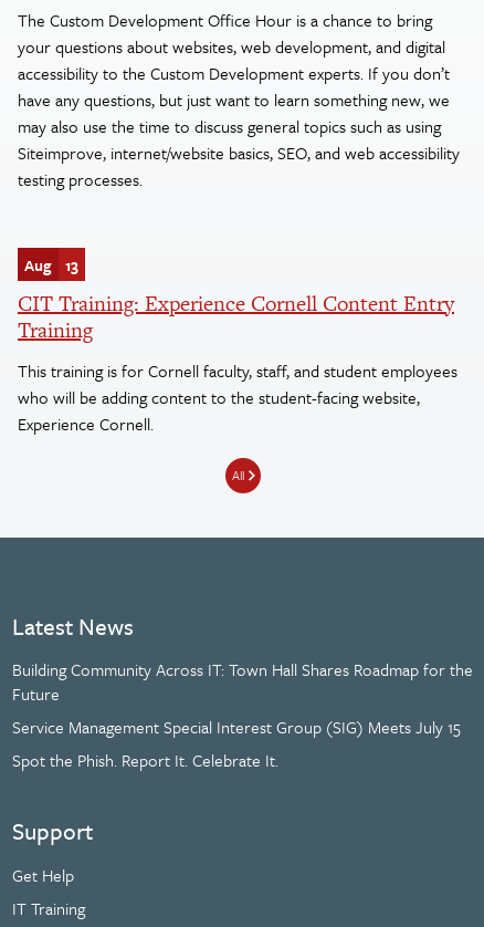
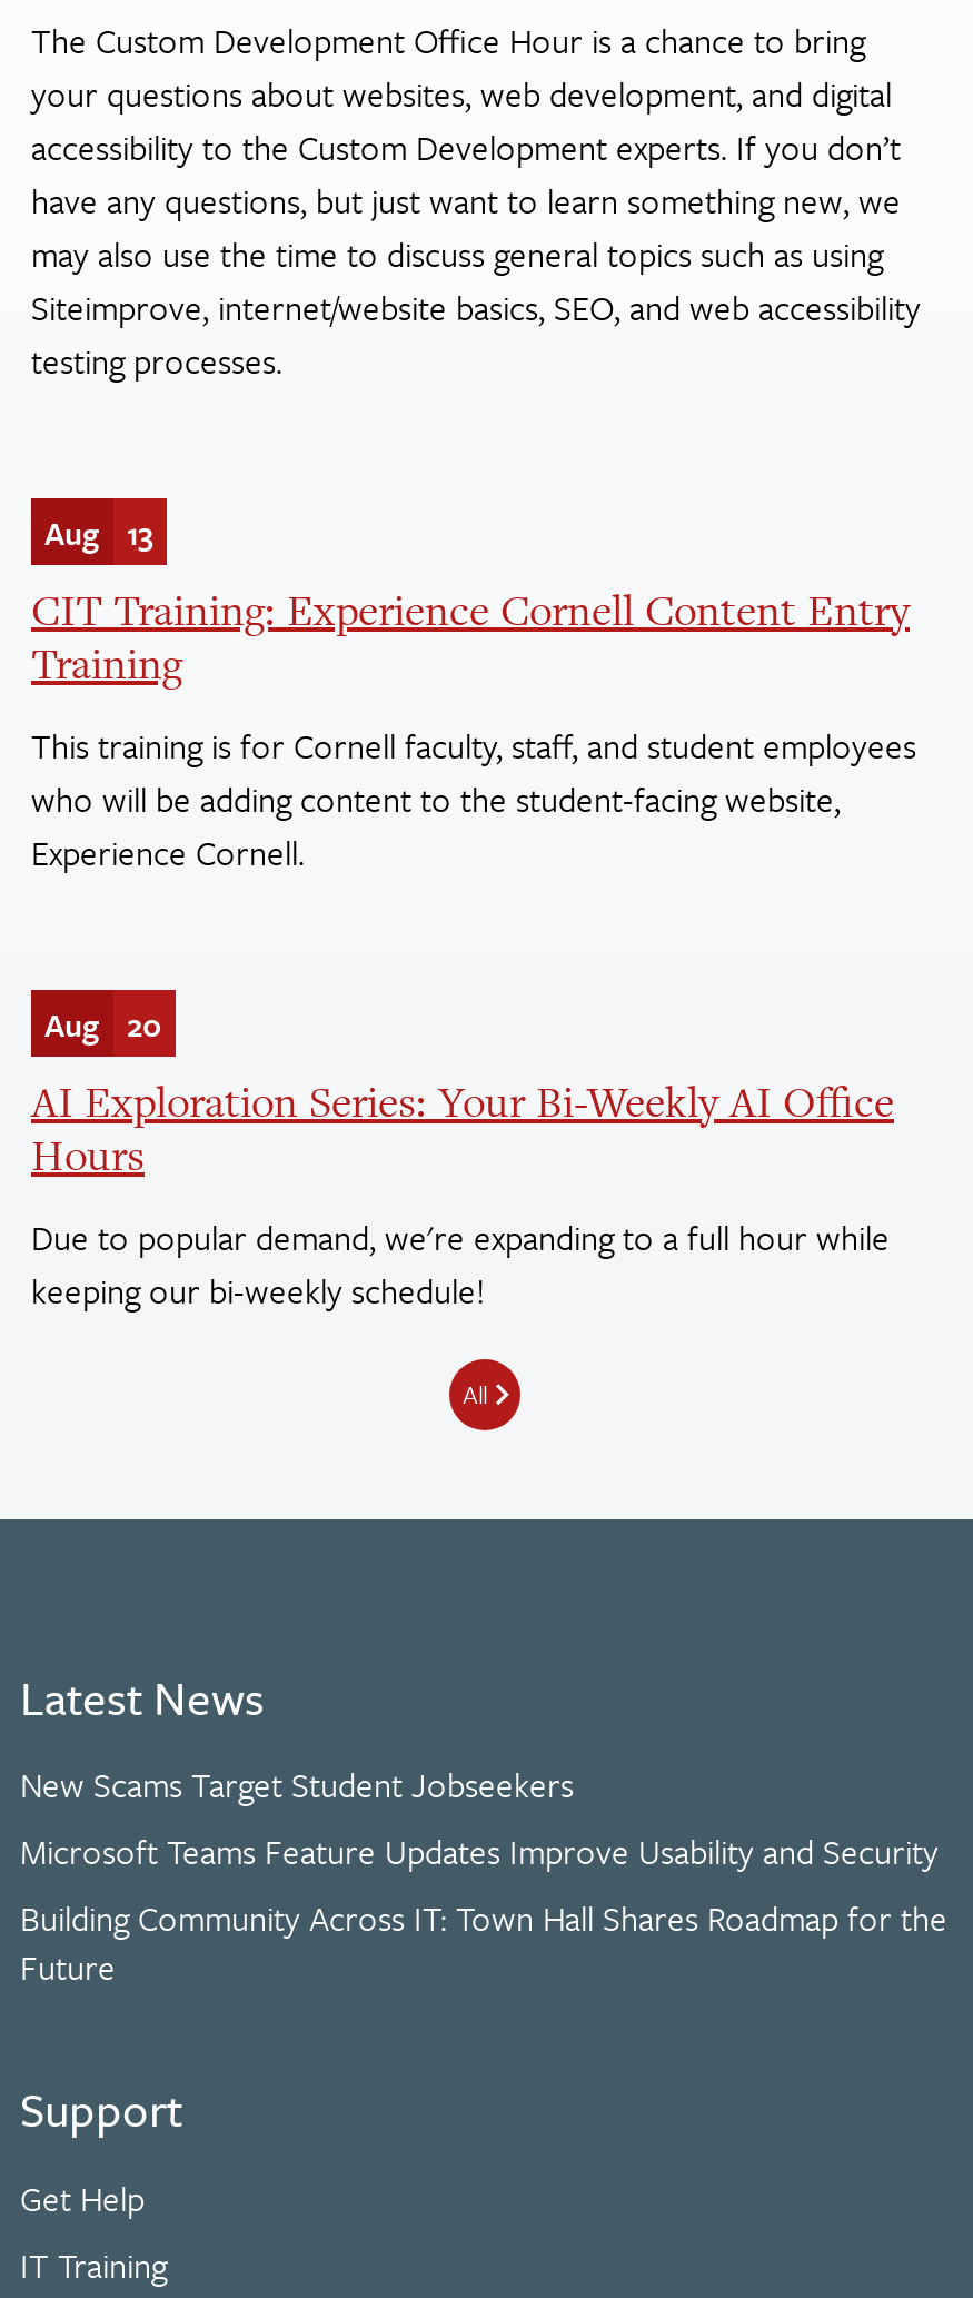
none -> [31,1000,894,1315] Aug 20 | AI Exploration Series: Your Bi-Weekly AI Office | Hours | Due to popular demand, we're expanding to a full hour while | keeping our bi-weekly schedule!
none -> [20,1761,939,1876] New Scams Target Student Jobseekers | Microsoft Teams Feature Updates Improve Usability and Security
moved [12,658,473,706] -> [20,1894,947,1992]: Building Community Across IT: Town Hall Shares Roadmap for the | Future
[12,715,461,773] Service Management Special Interest Group (SIG) Meets July 15 | Spot the Phish. Report It. Celebrate It. -> none

